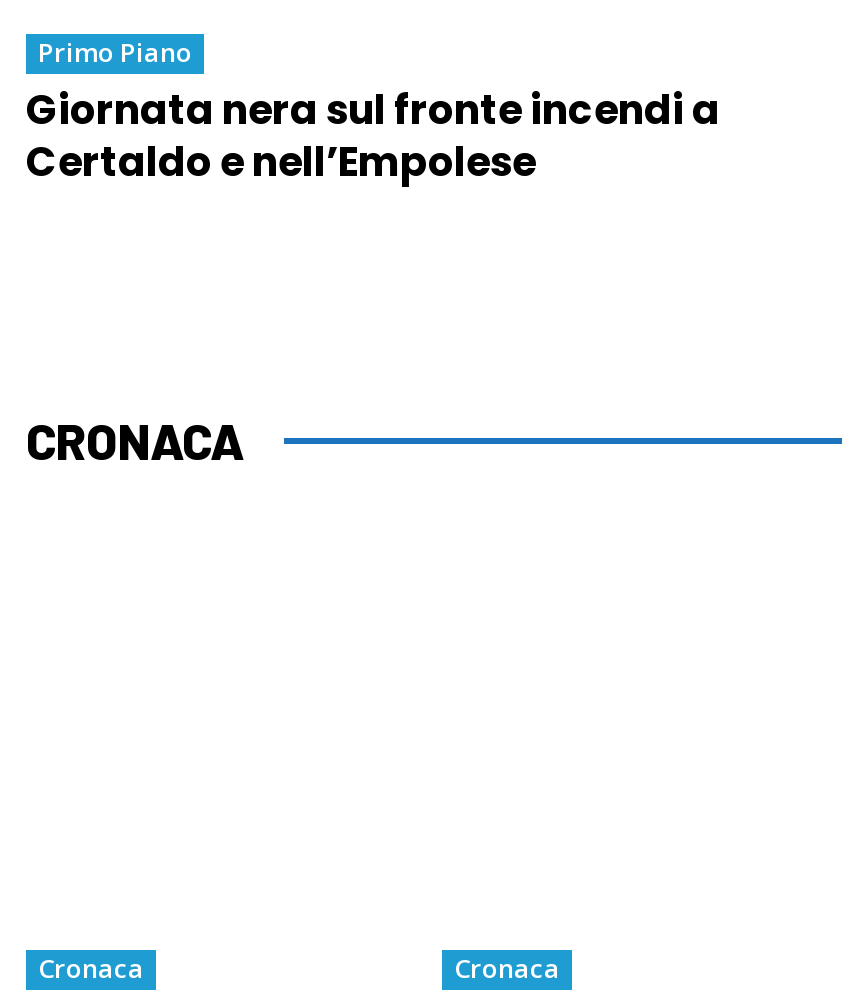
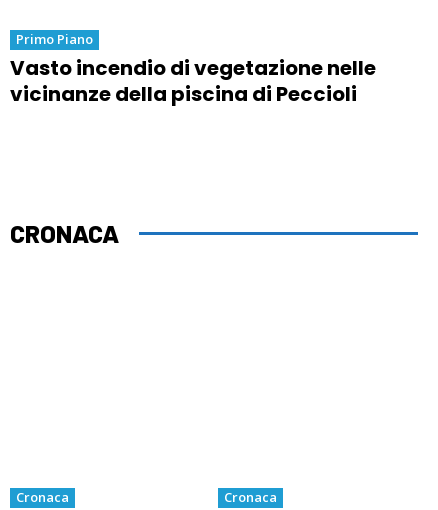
[26,83,720,191] Giornata nera sul fronte incendi a | Certaldo e nell’Empolese -> [10,54,376,108] Vasto incendio di vegetazione nelle | vicinanze della piscina di Peccioli

